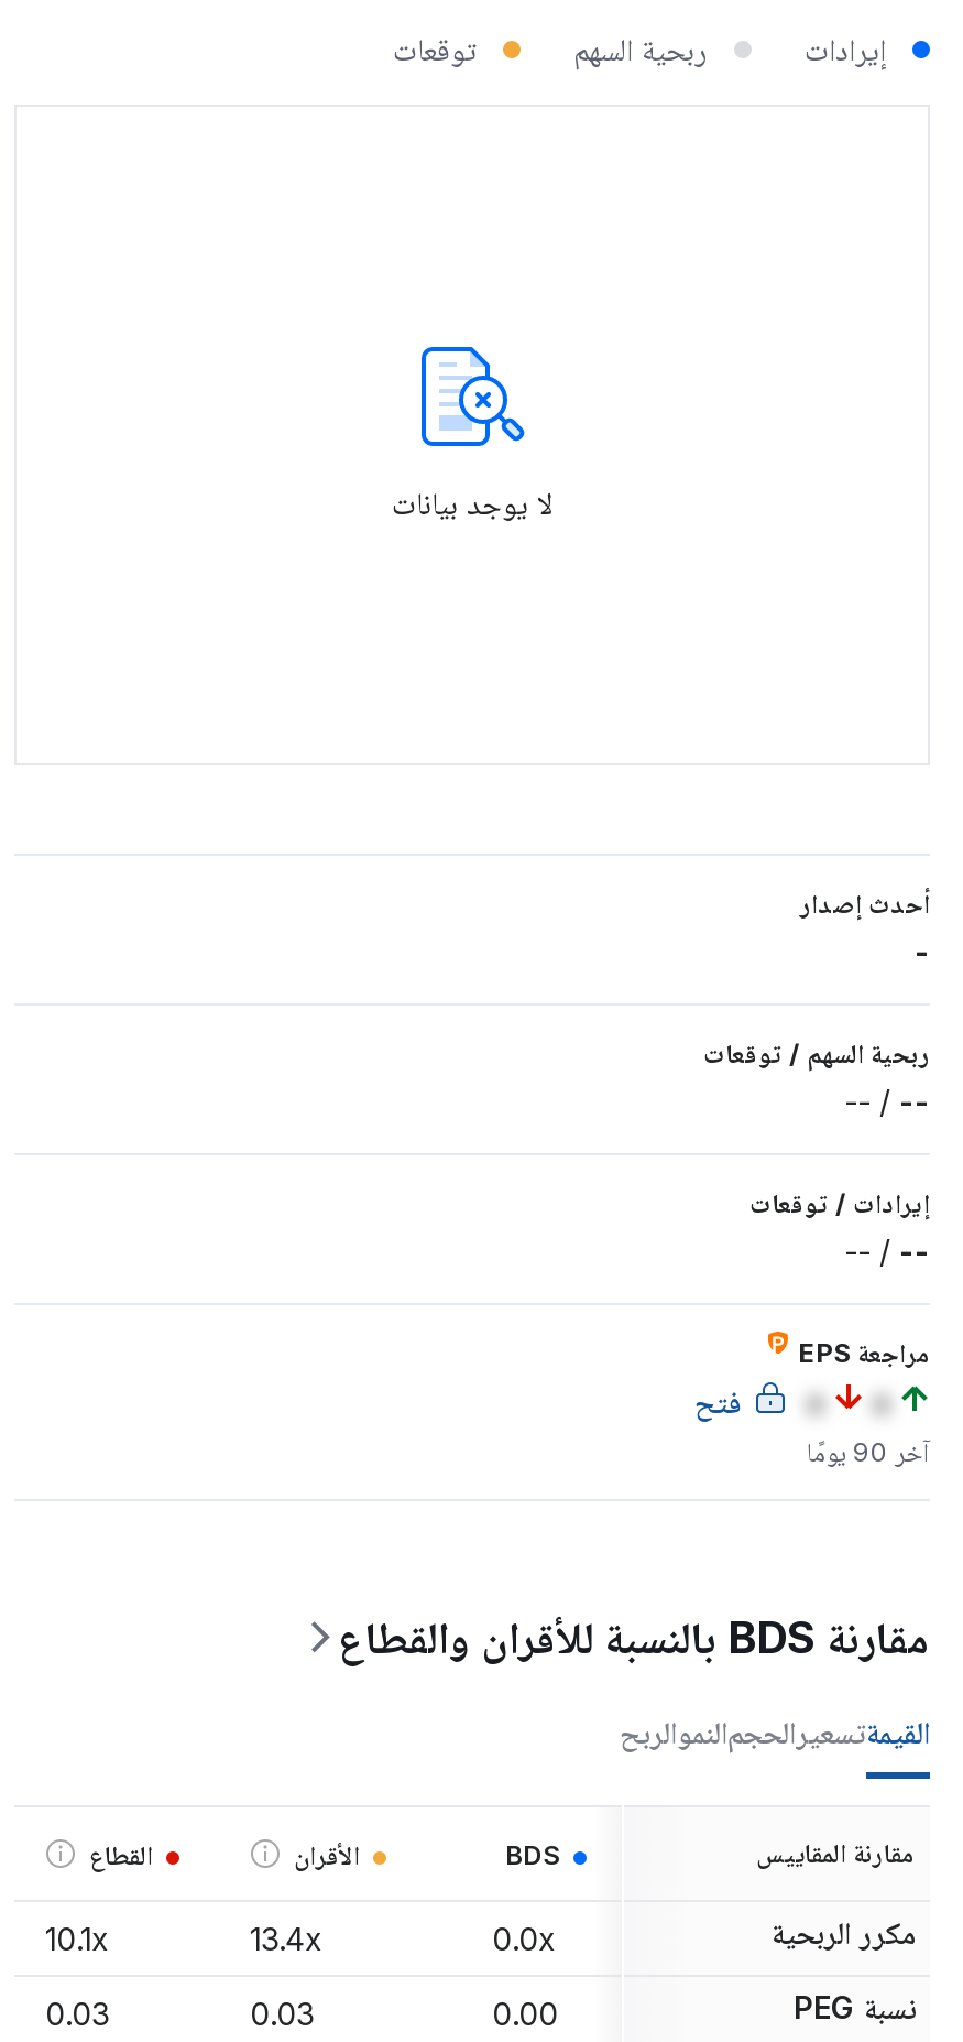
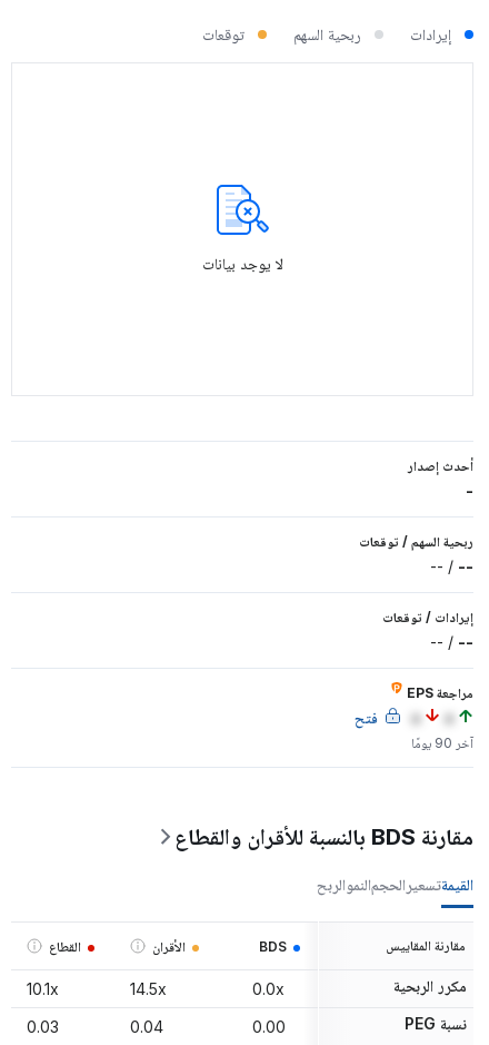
[250,1919,322,1957] 13.4x -> [130,979,167,998] 14.5x
[250,1994,314,2032] 0.03 -> [130,1017,163,1036] 0.04

